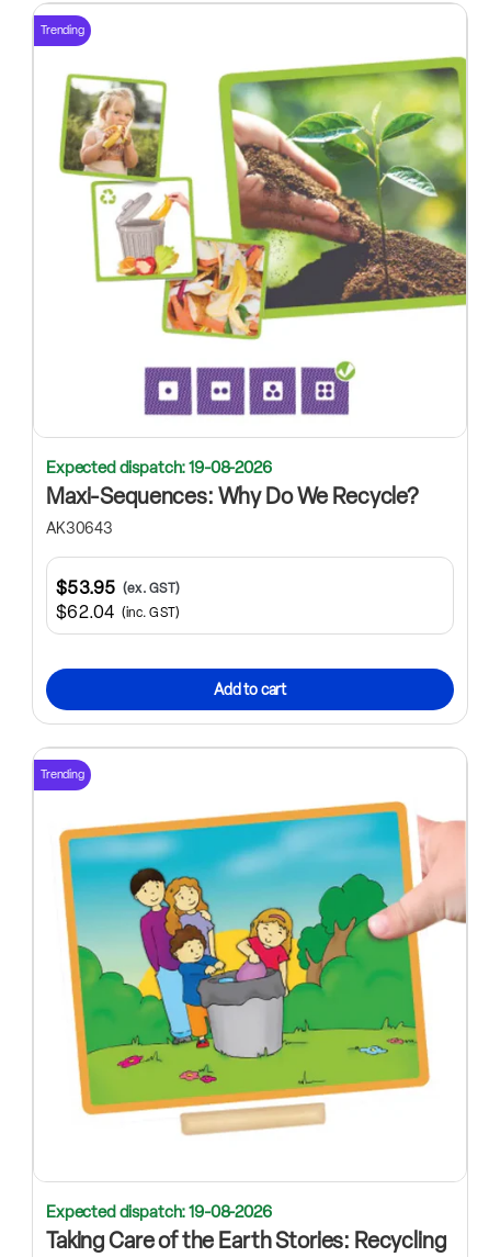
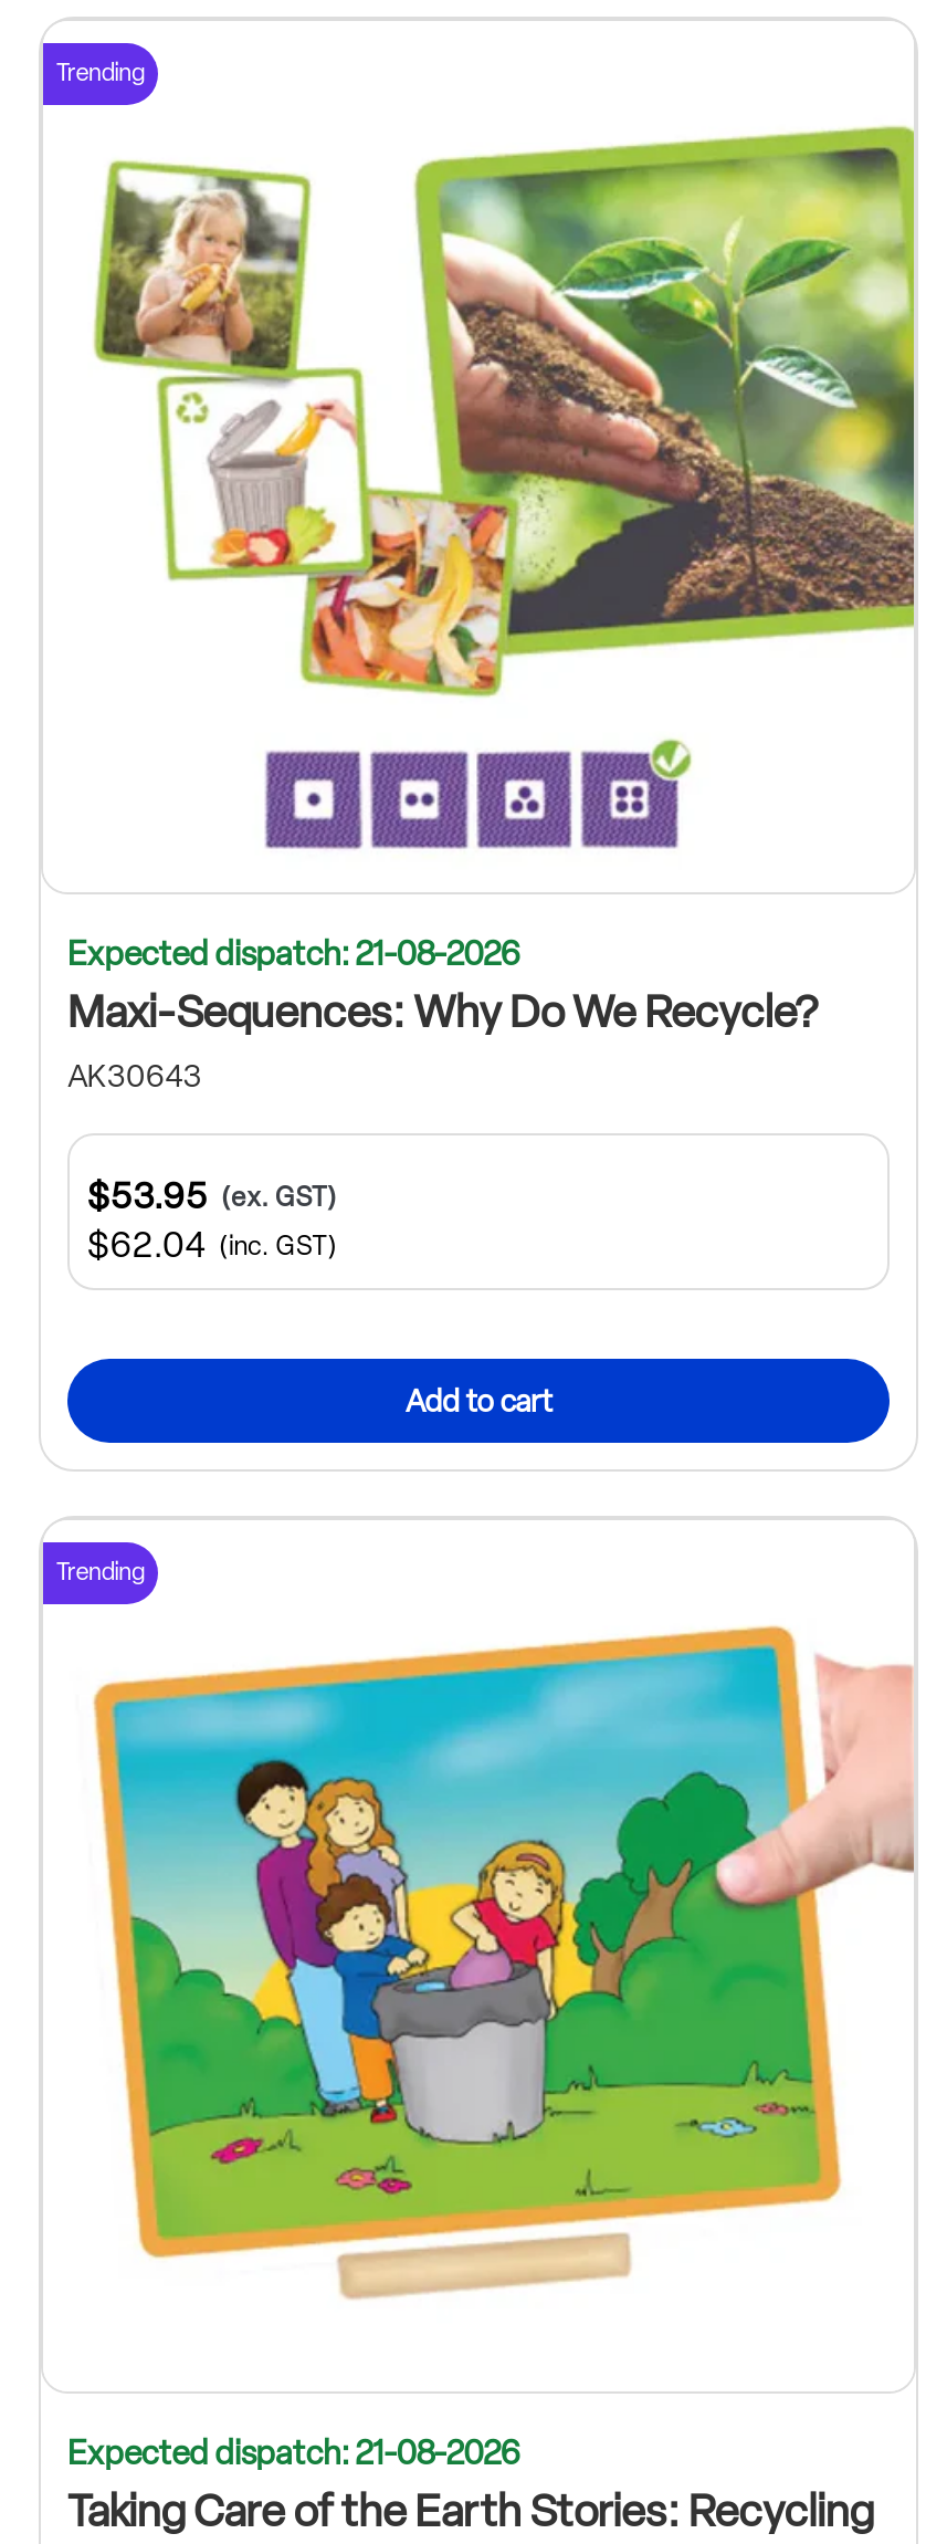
[46,457,272,477] Expected dispatch: 19-08-2026 -> [67,933,520,973] Expected dispatch: 21-08-2026
[46,1202,272,1222] Expected dispatch: 19-08-2026 -> [67,2433,520,2473] Expected dispatch: 21-08-2026

